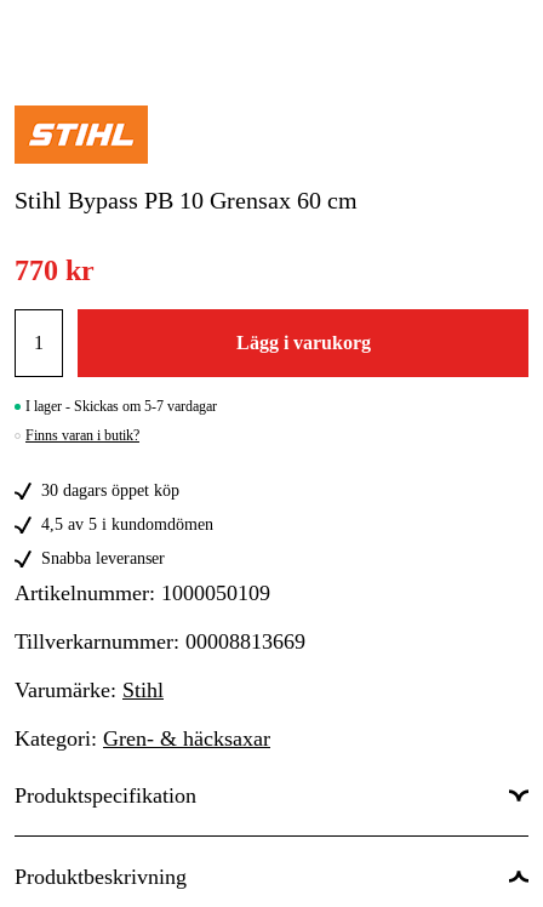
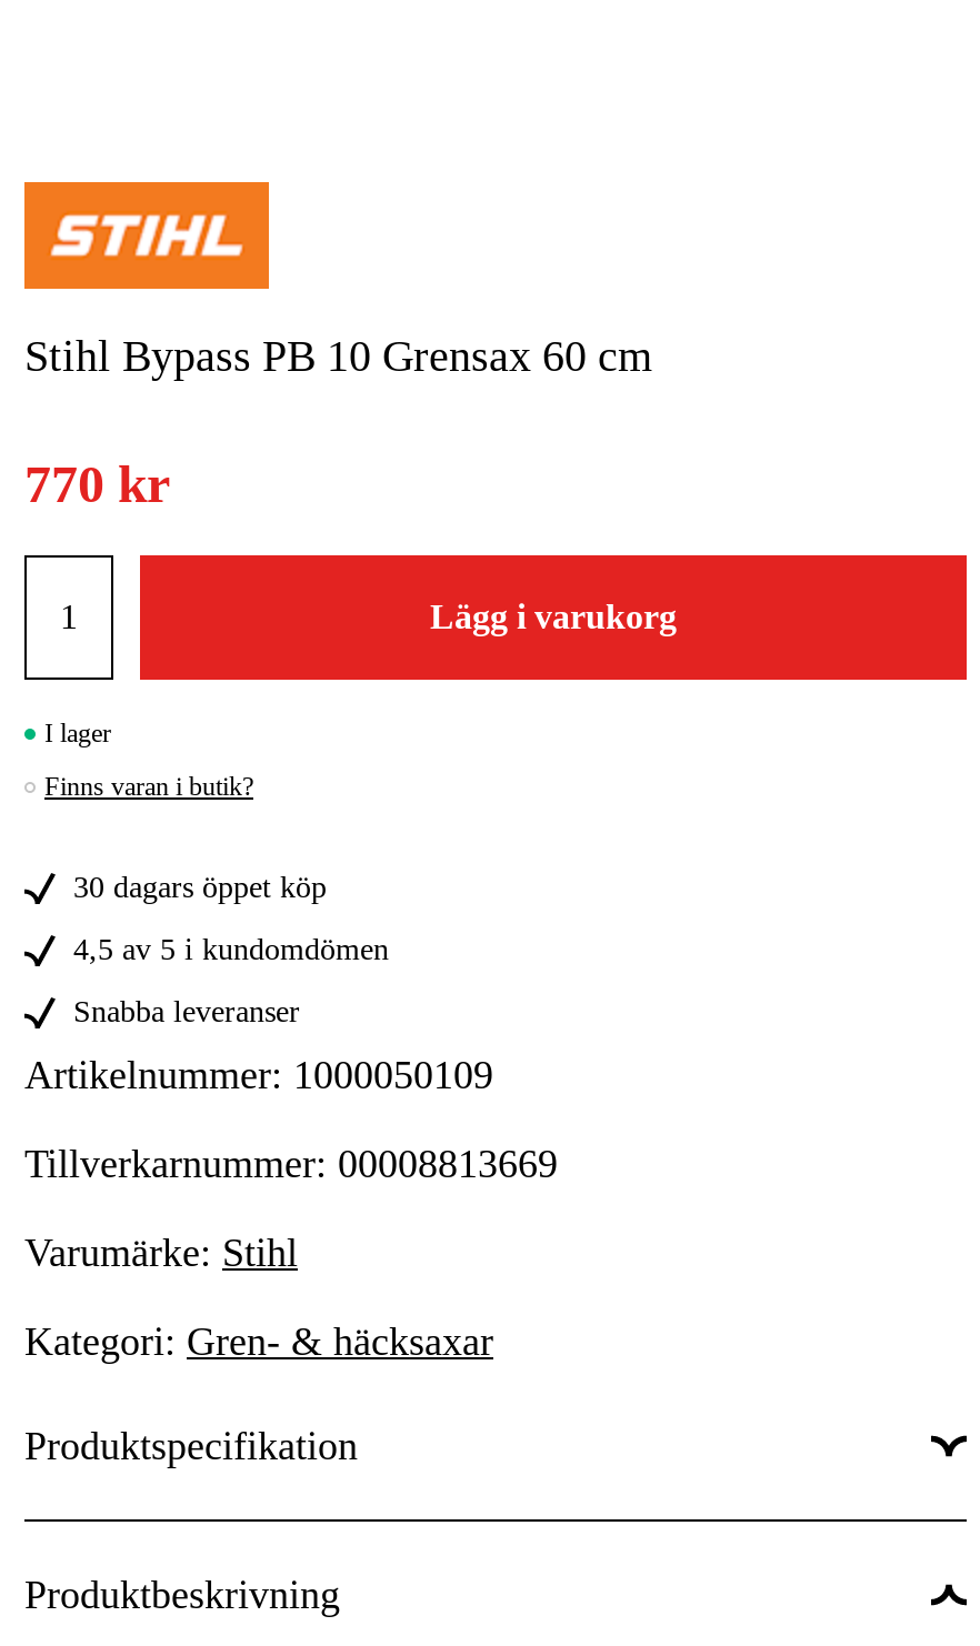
[25,398,217,415] I lager - Skickas om 5-7 vardagar -> [44,718,111,749] I lager

